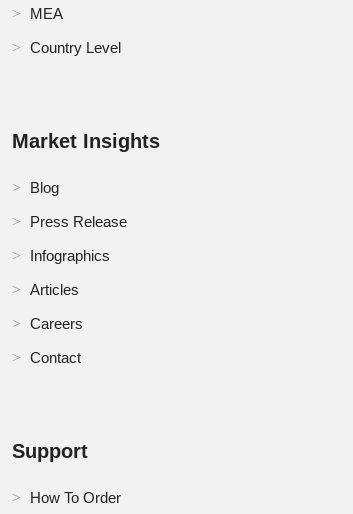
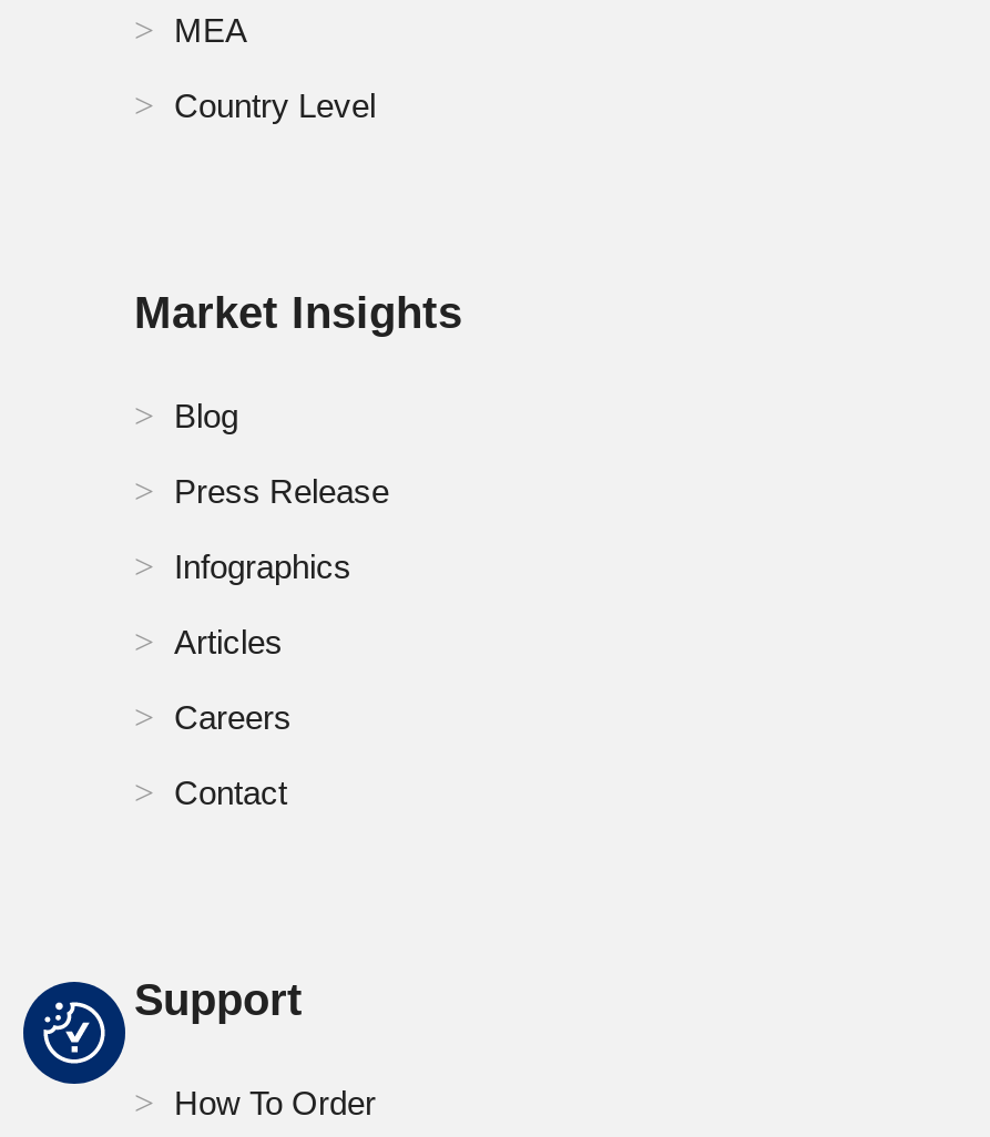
none -> [21,980,127,1086] [image]

